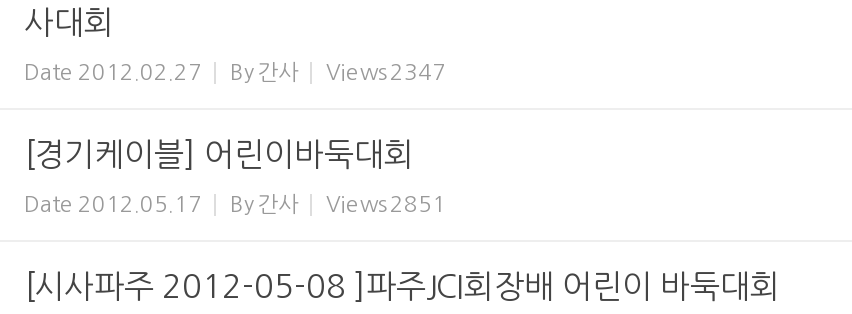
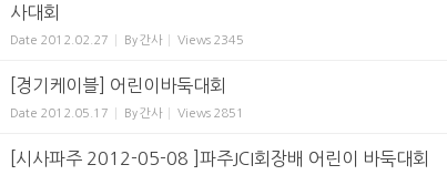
[326,62,446,84] Views 2347 -> [177,34,244,47] Views 2345

